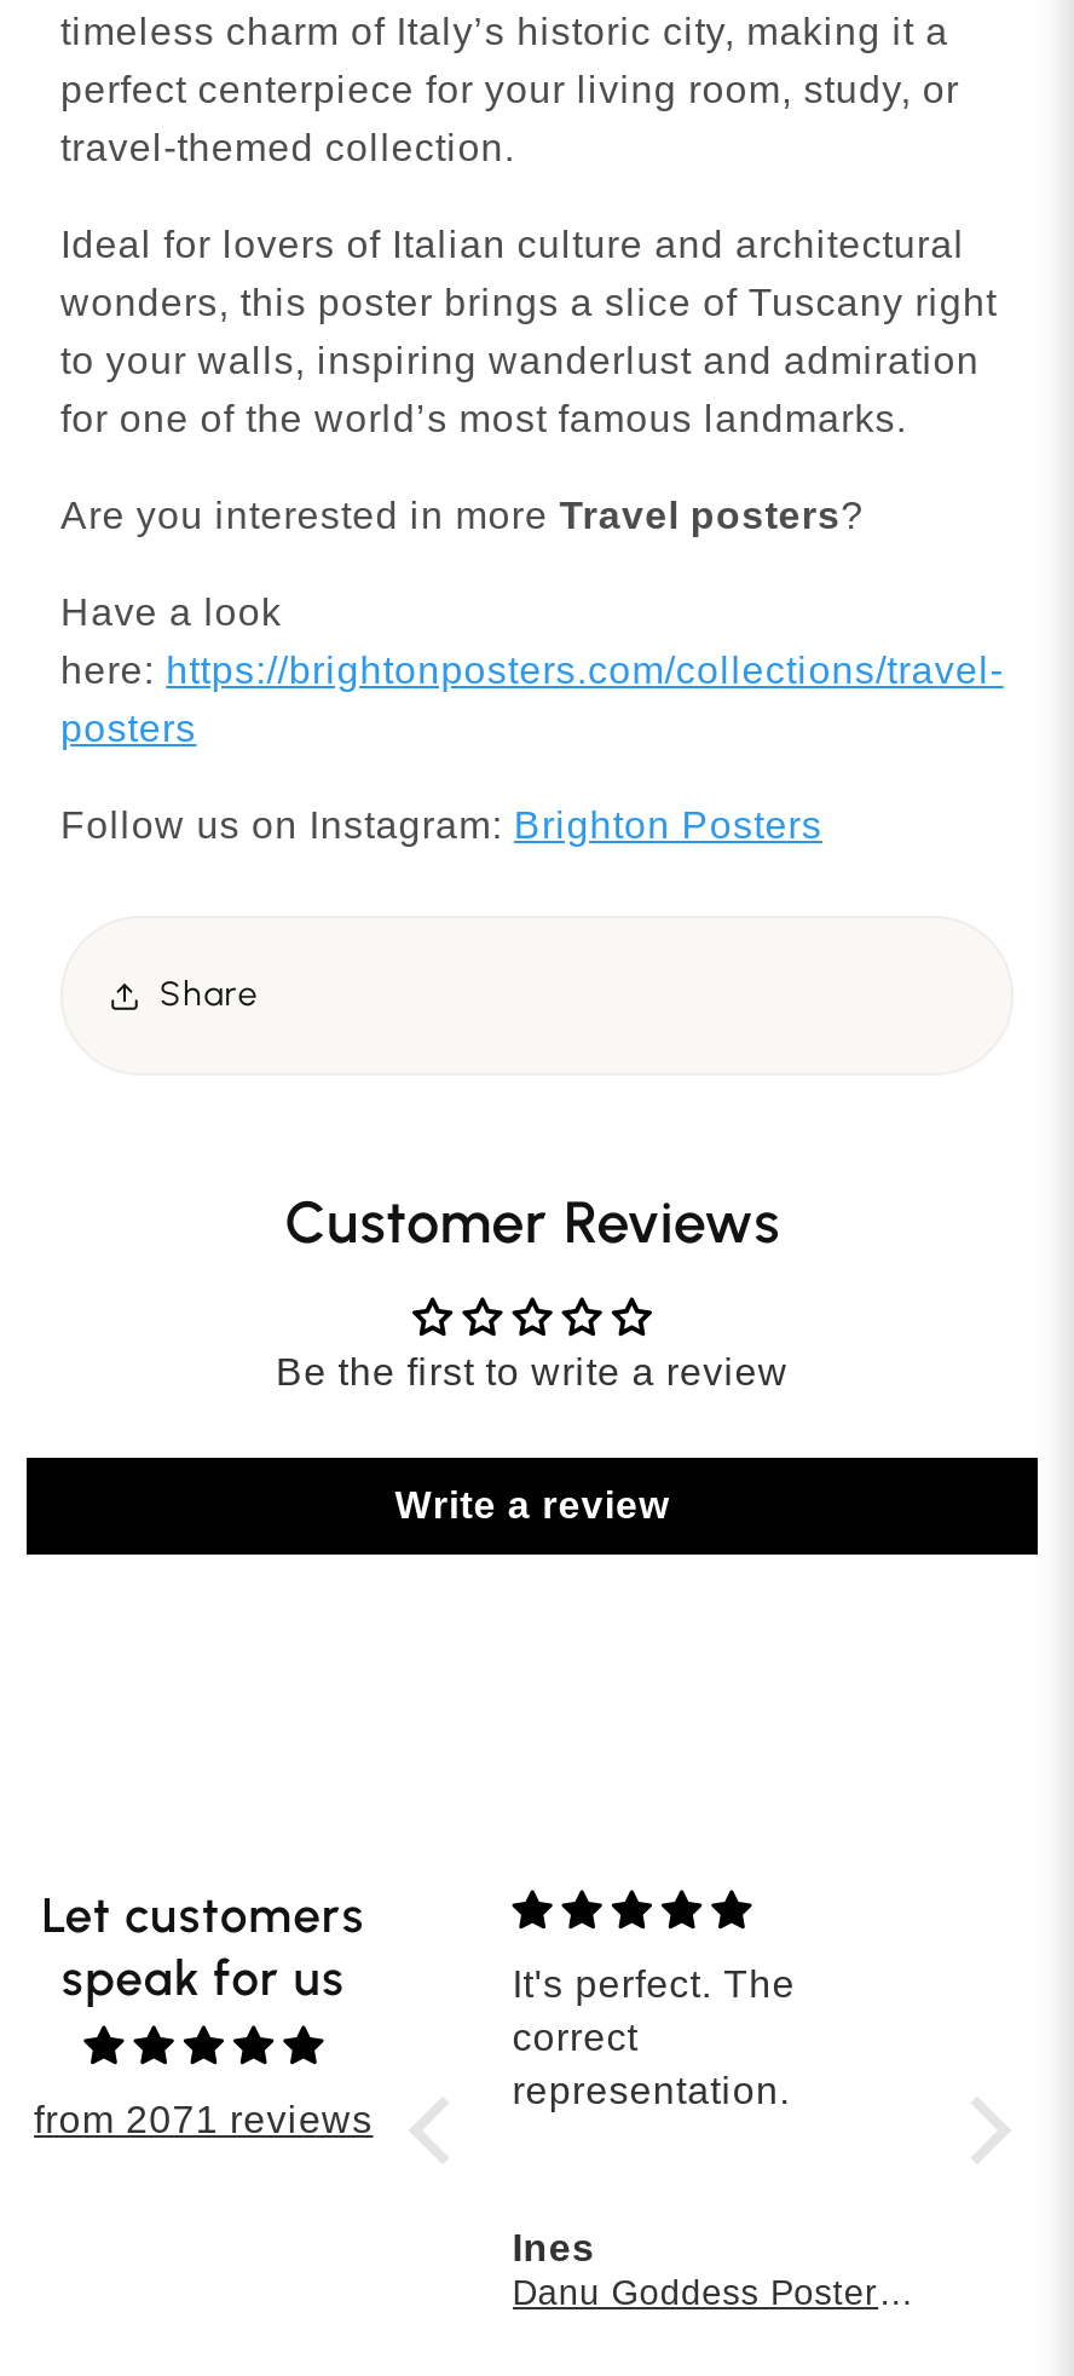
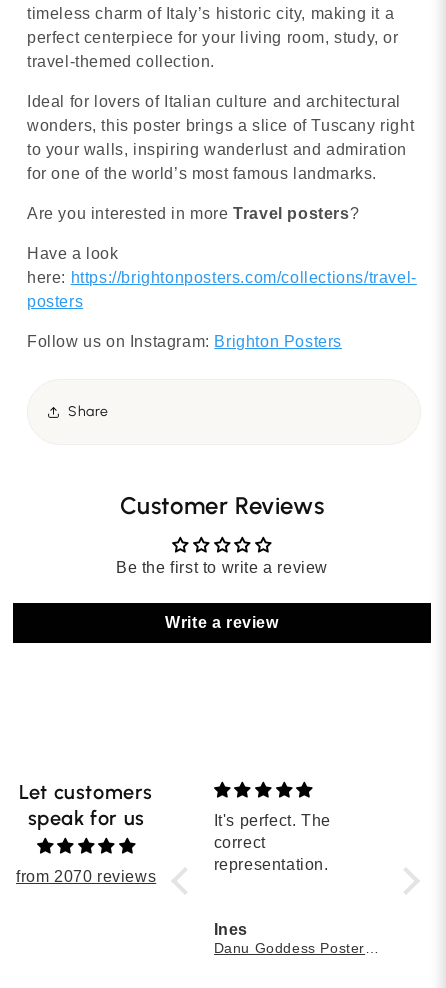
[34,2100,373,2141] from 2071 reviews -> [16,868,156,885] from 2070 reviews

